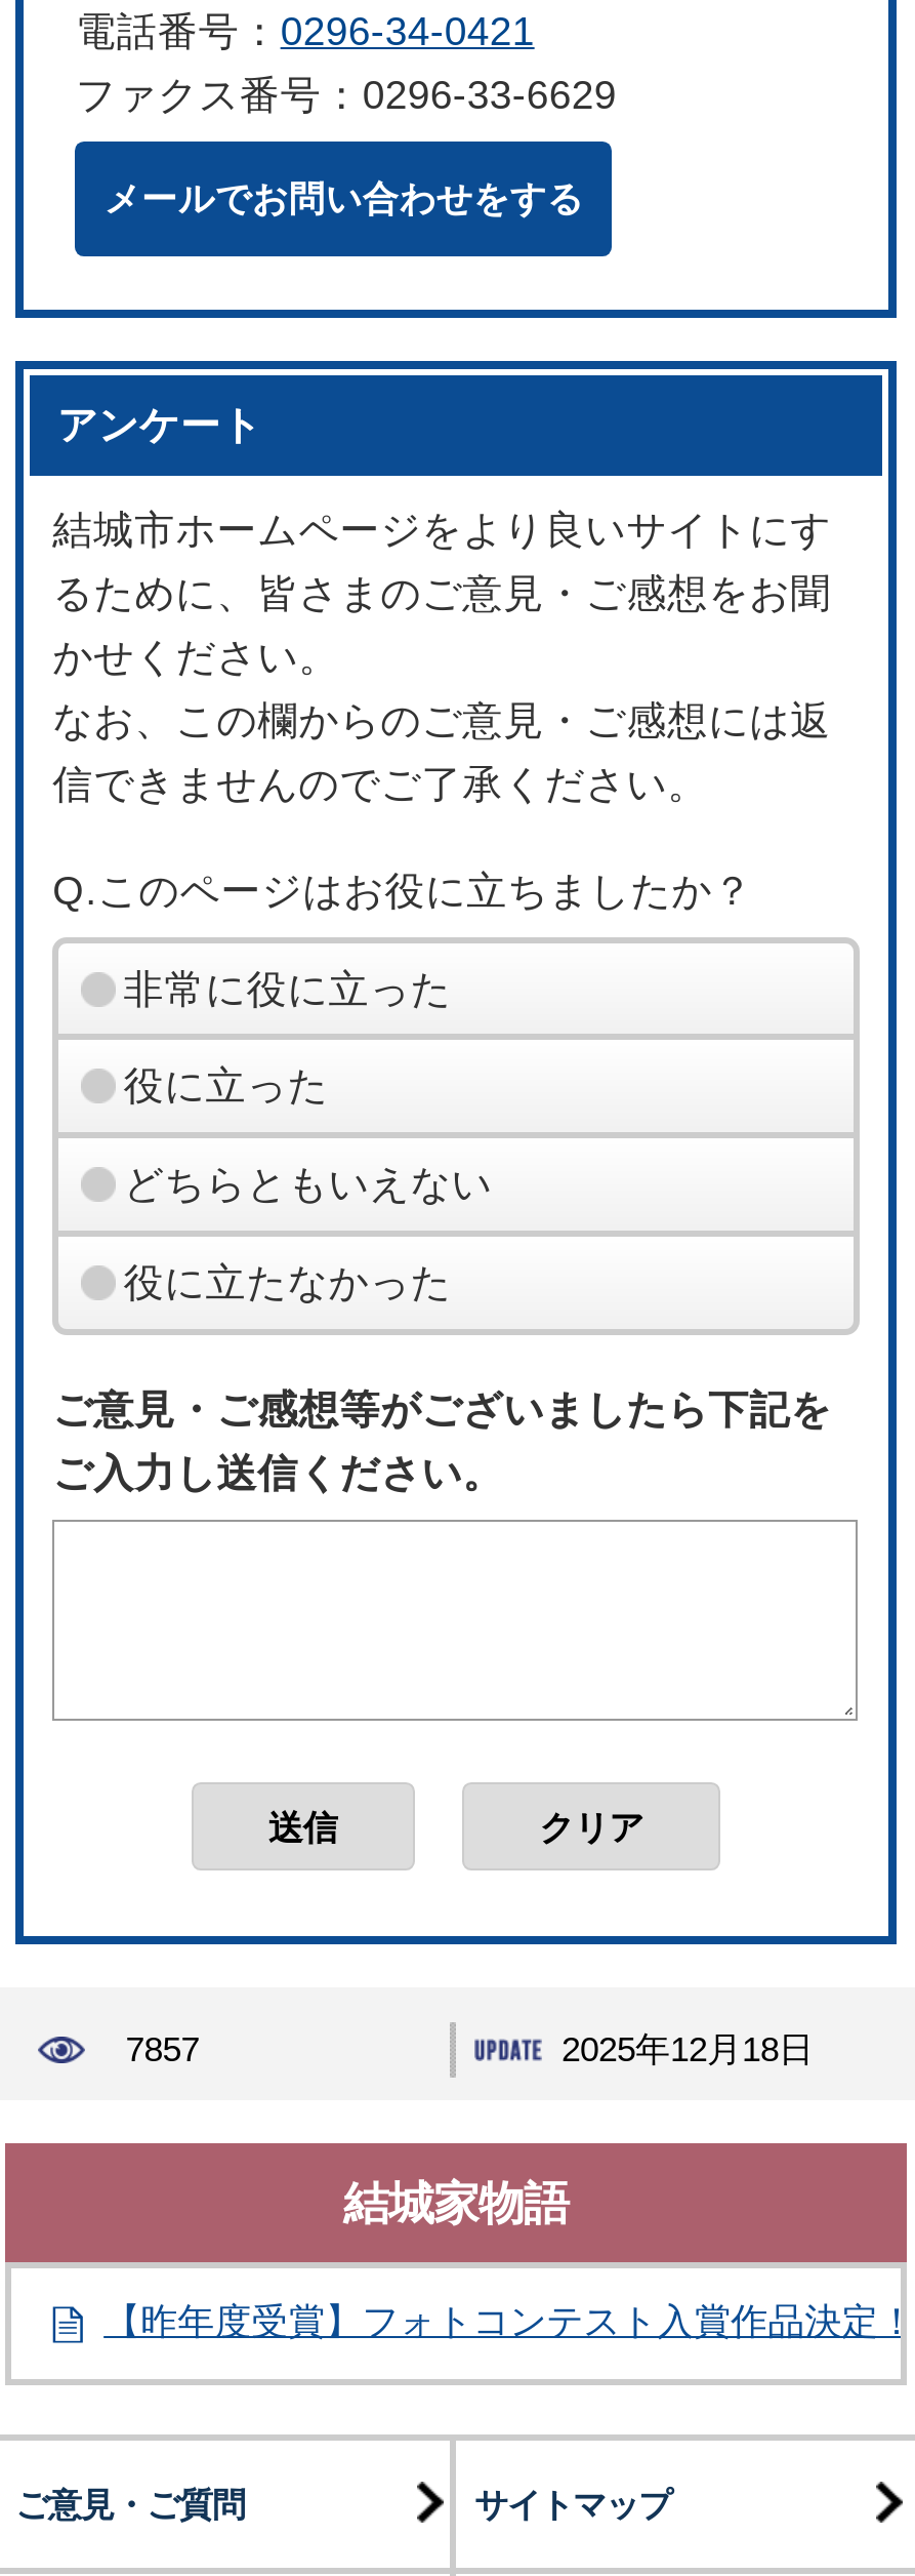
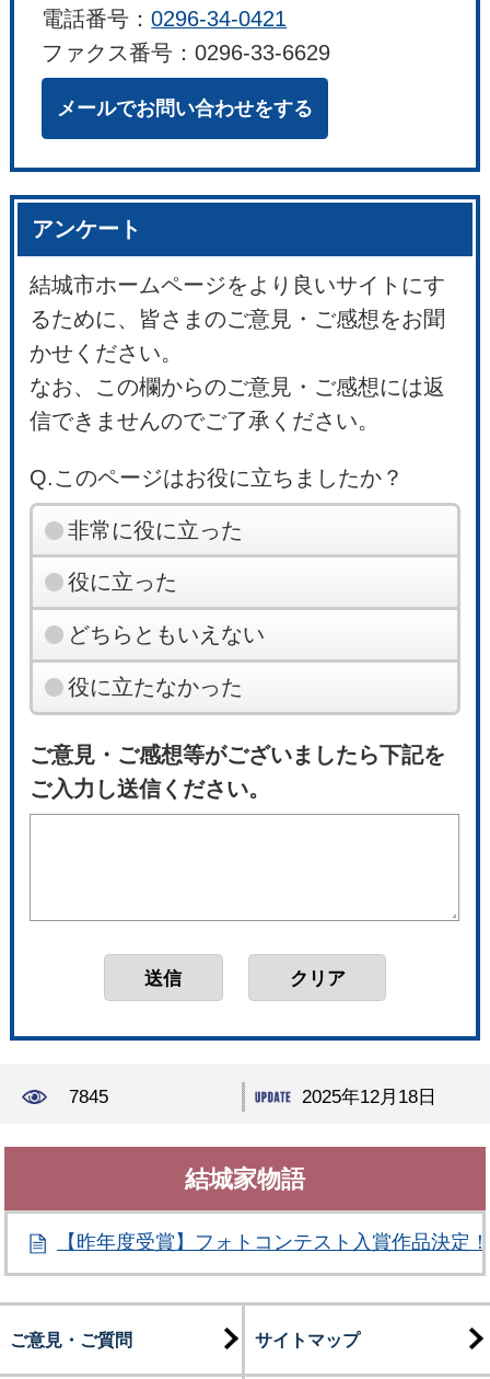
[125,2031,199,2070] 7857 -> [69,1087,108,1108] 7845

